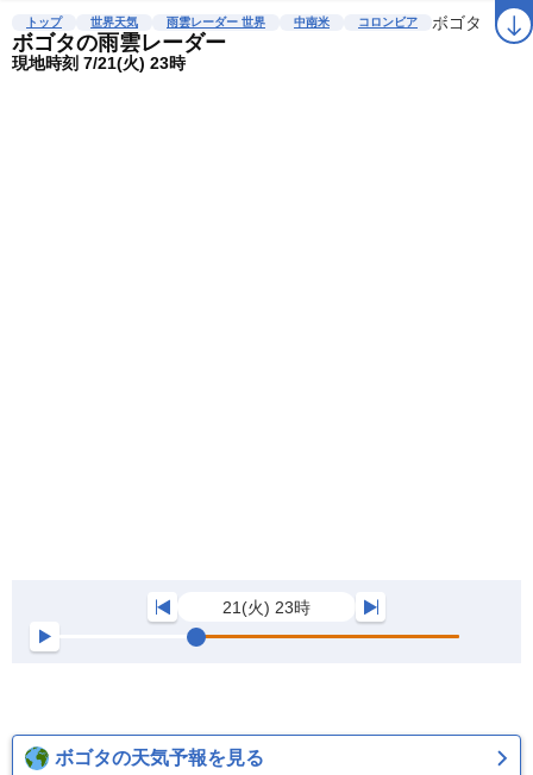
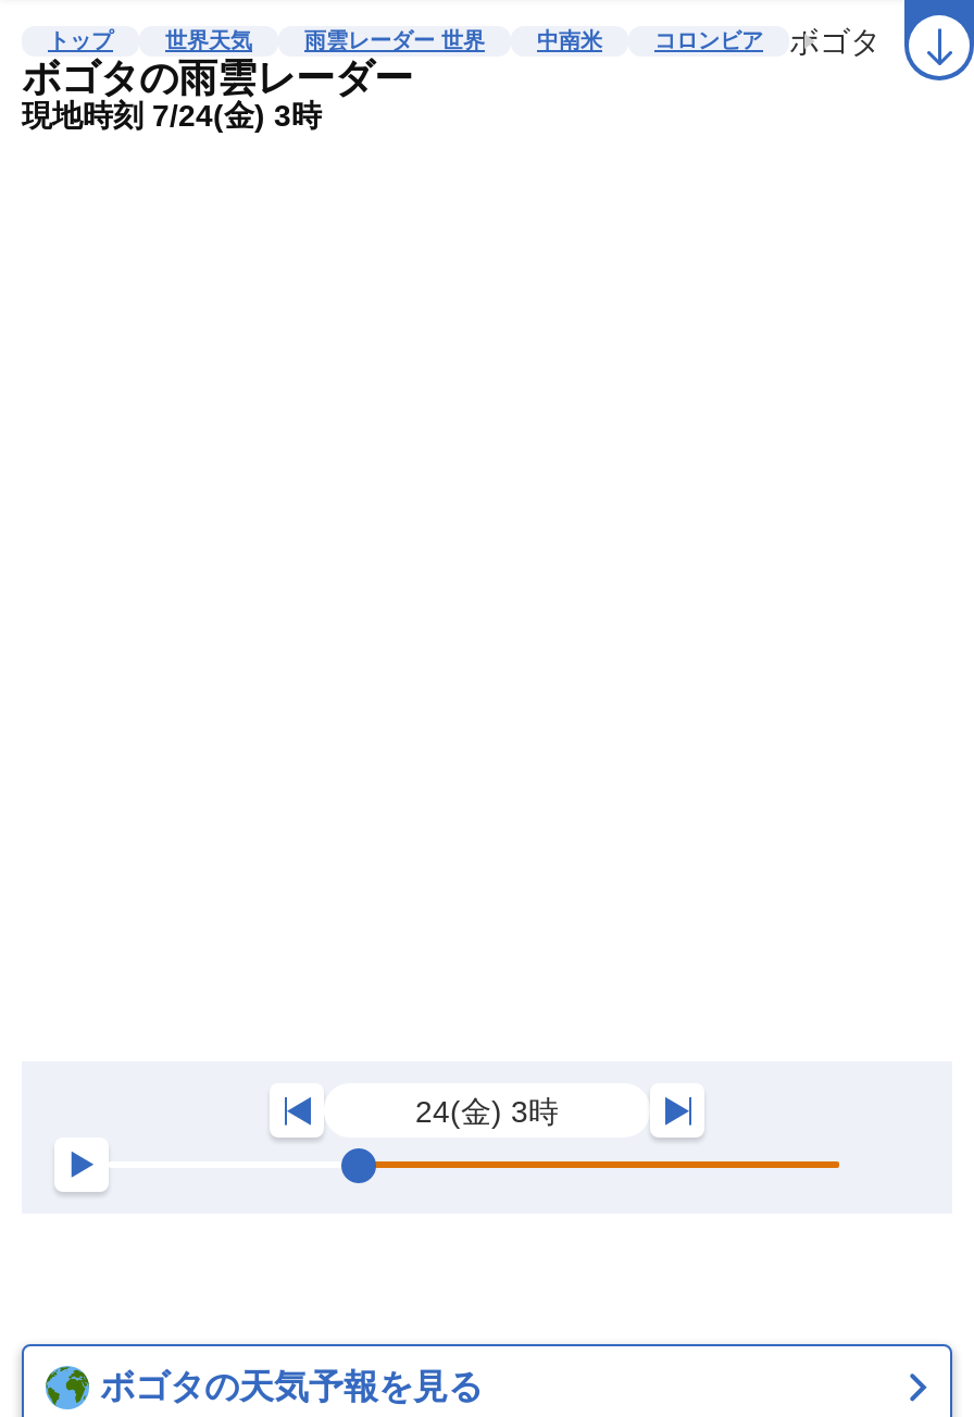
[12,53,186,73] 現地時刻 7/21(火) 23時 -> [22,98,322,133] 現地時刻 7/24(金) 3時
[222,598,311,617] 21(火) 23時 -> [415,1094,559,1129] 24(金) 3時

